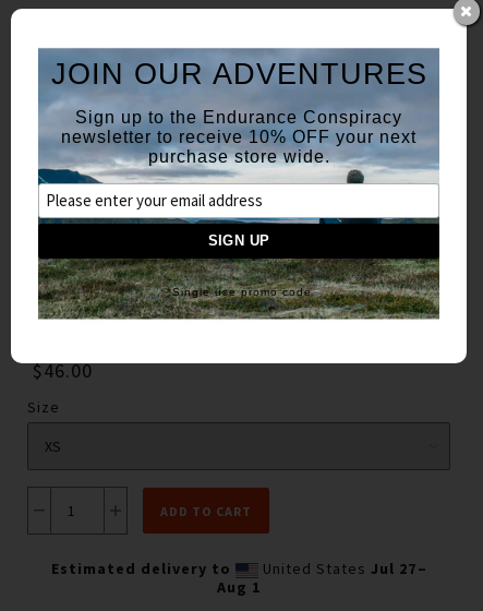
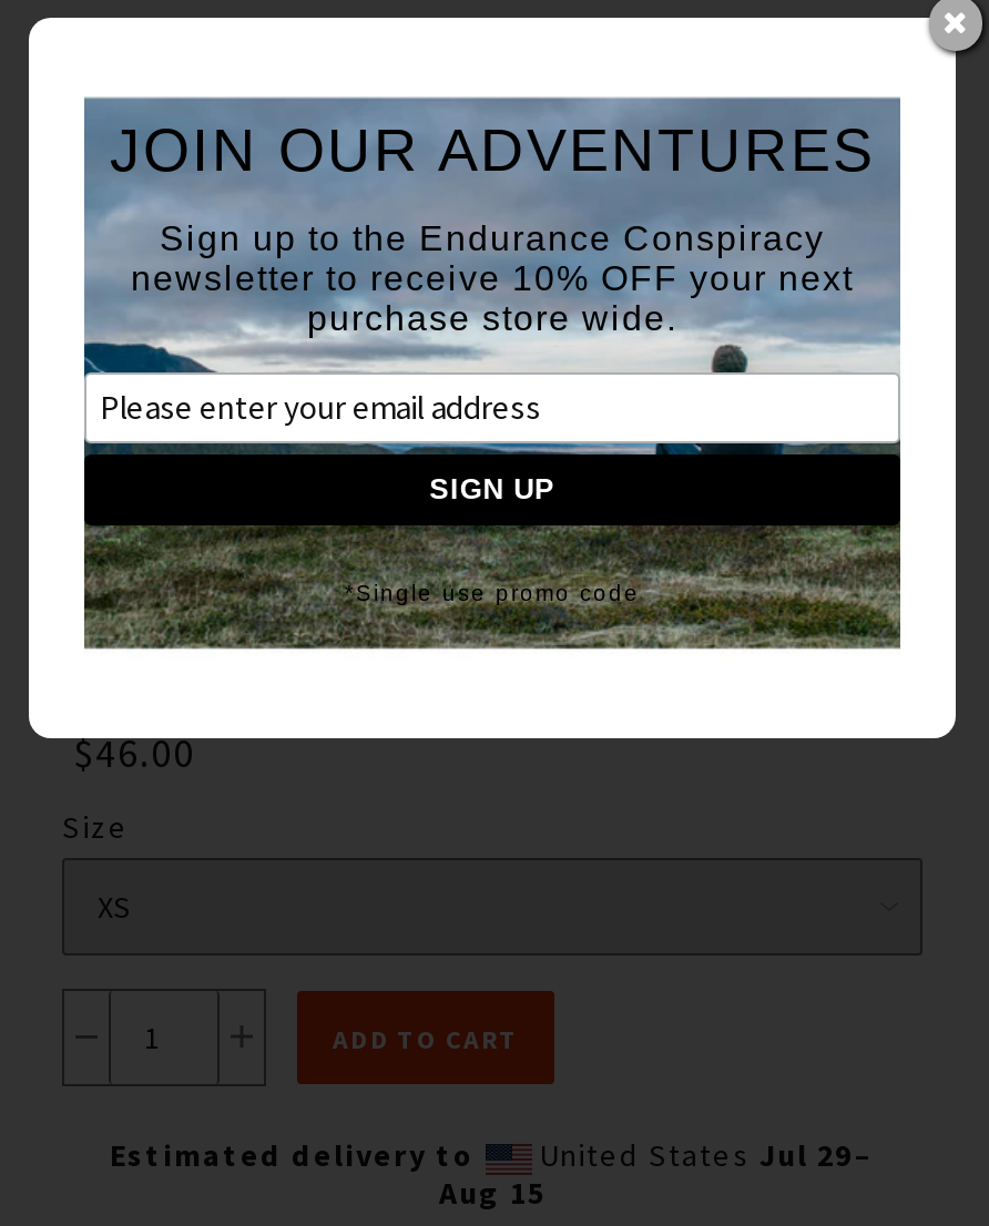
[258,559,427,578] United States Jul 27– -> [531,1135,875,1175] United States Jul 29–
[217,577,261,597] Aug 1 -> [439,1173,546,1213] Aug 15

